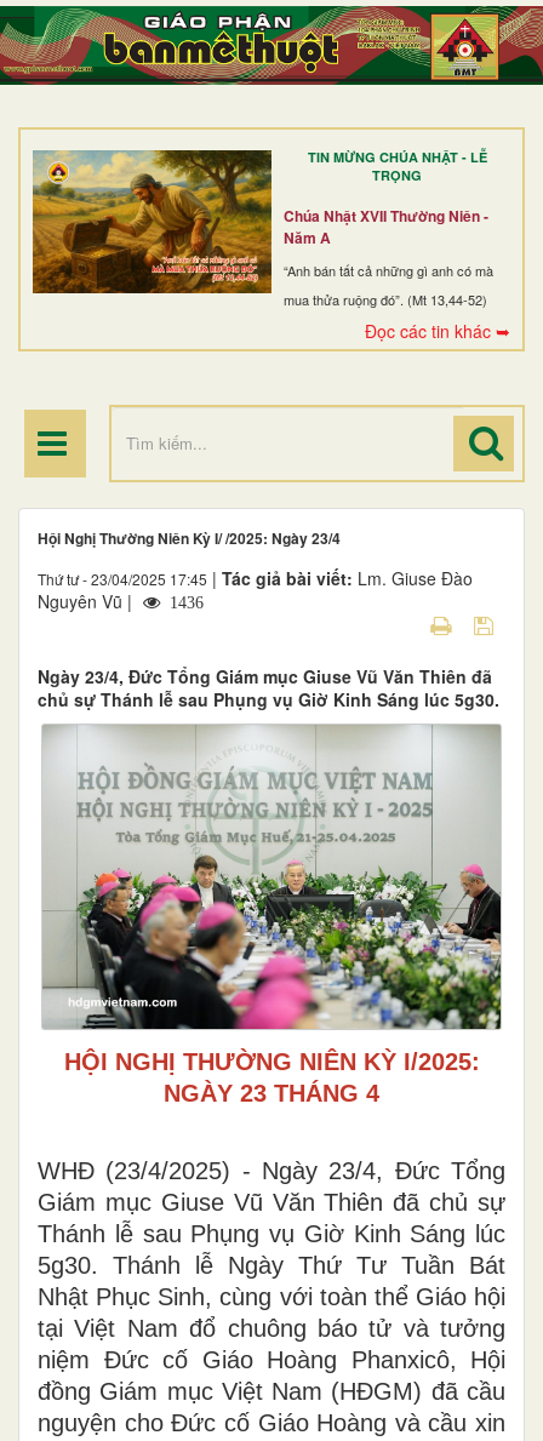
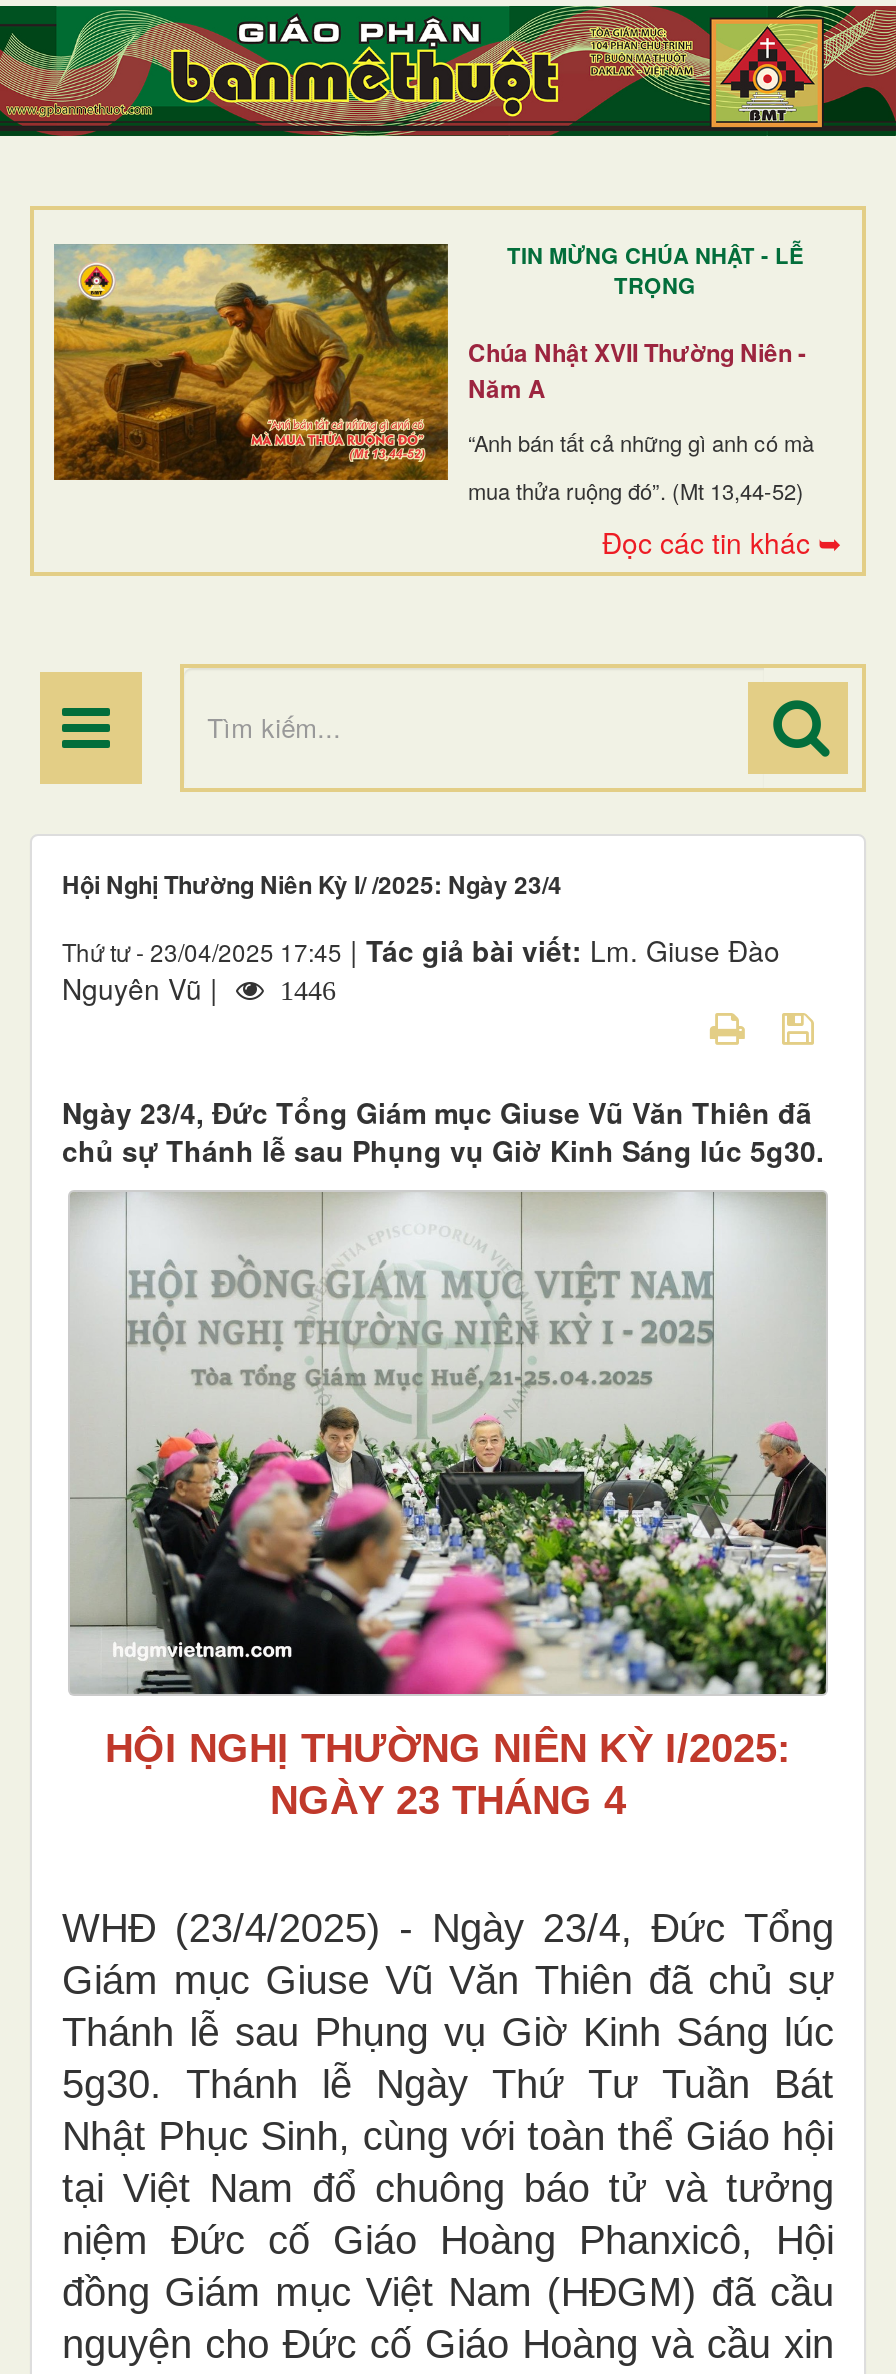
[160,593,204,610] 1436 -> [264,975,336,1003] 1446

